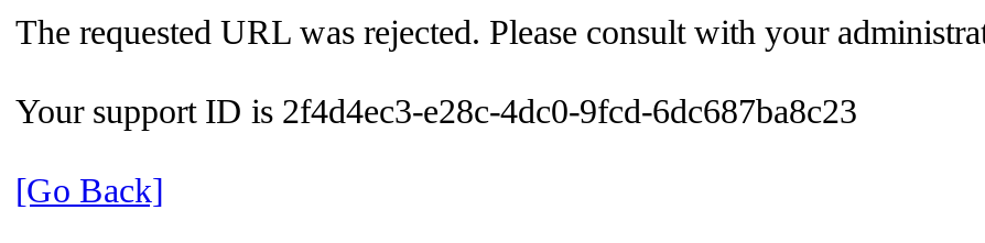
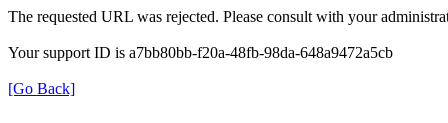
[15,92,857,130] Your support ID is 2f4d4ec3-e28c-4dc0-9fcd-6dc687ba8c23 -> [8,44,393,61] Your support ID is a7bb80bb-f20a-48fb-98da-648a9472a5cb

